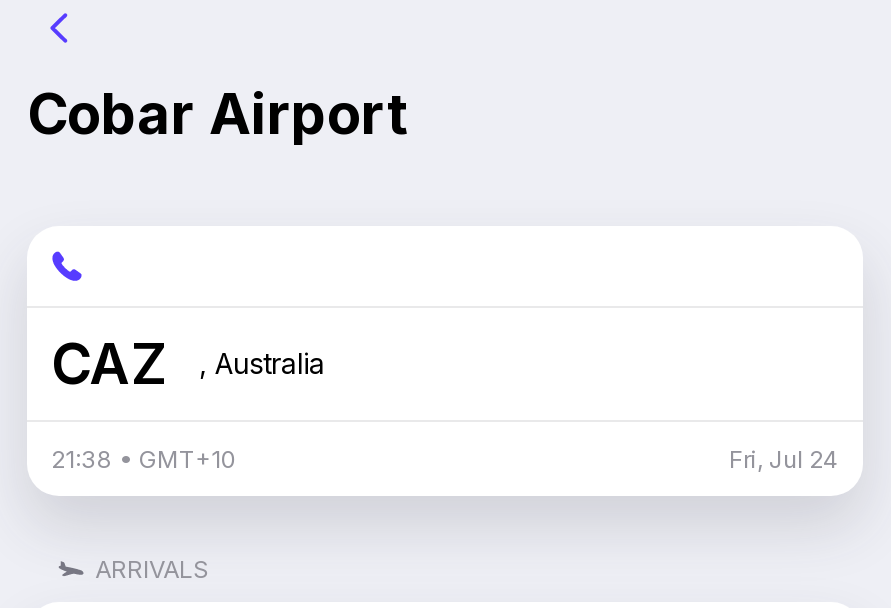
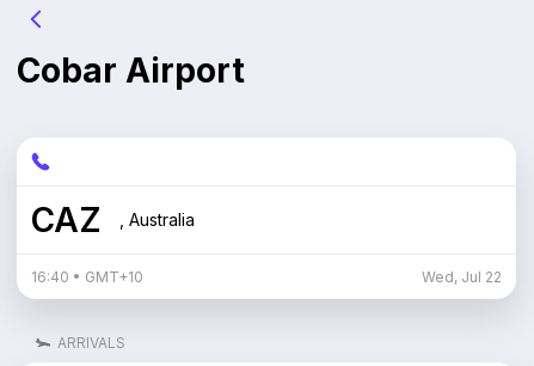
[51,444,237,474] 21:38 • GMT+10 -> [31,268,143,286] 16:40 • GMT+10
[729,444,839,474] Fri, Jul 24 -> [422,268,502,286] Wed, Jul 22

